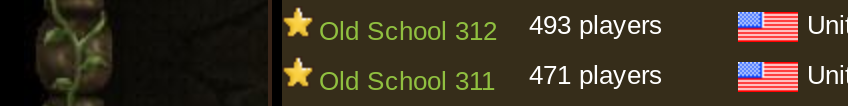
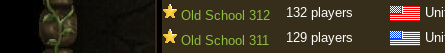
[319,10,663,46] Old School 312 493 players -> [180,5,352,23] Old School 312 132 players
[319,60,663,96] Old School 311 471 players -> [180,30,352,48] Old School 311 129 players

